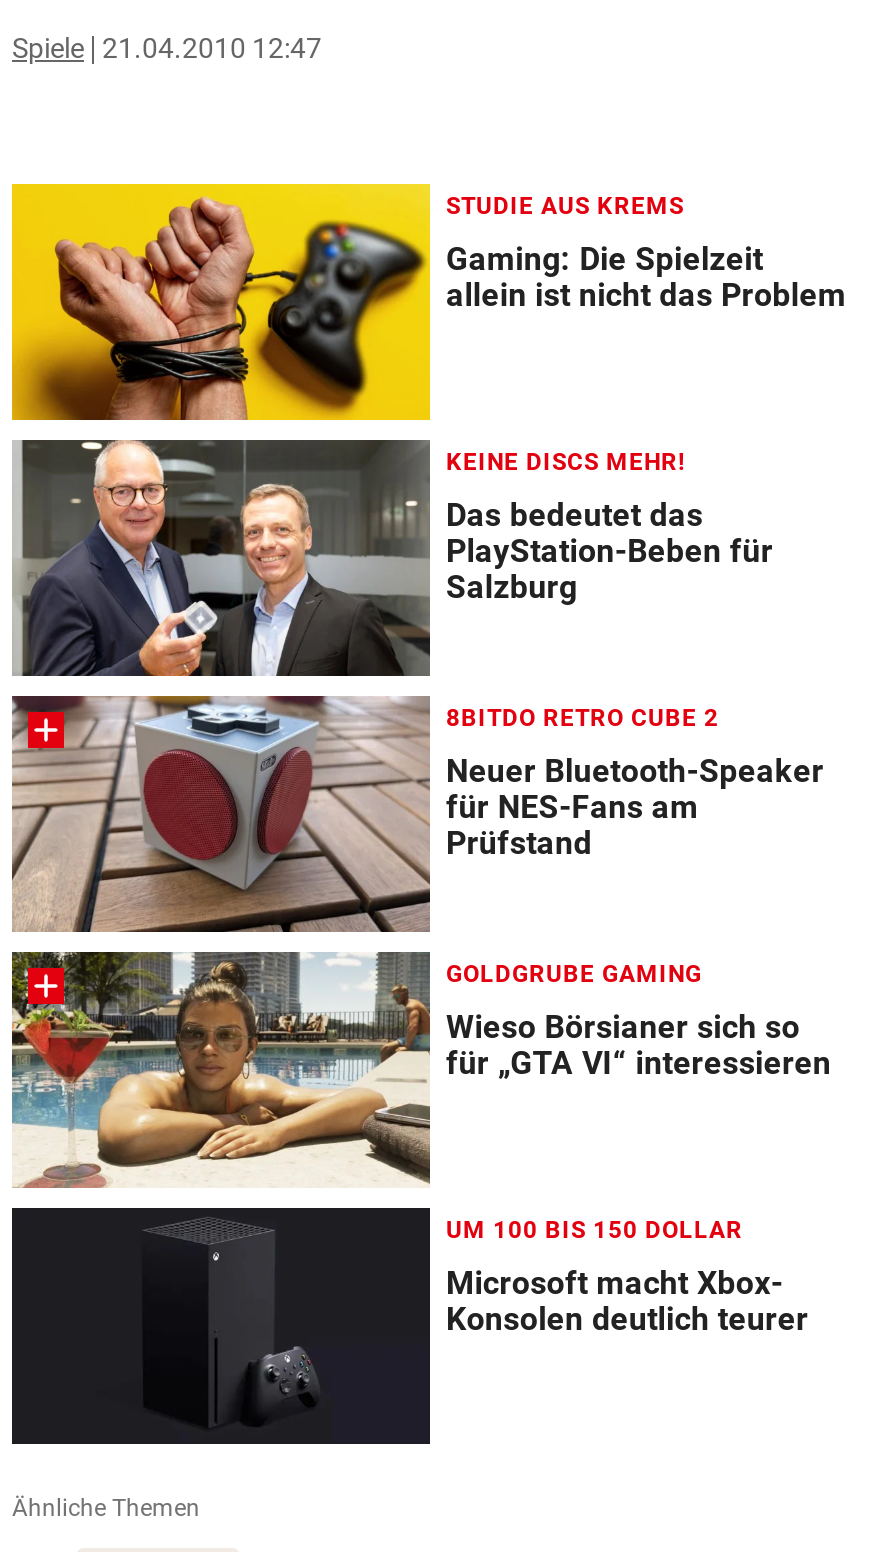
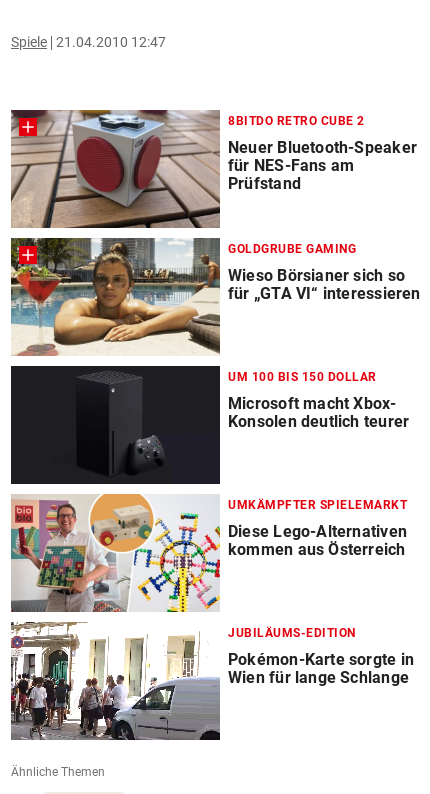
[10,182,846,422] [image] | STUDIE AUS KREMS | Gaming: Die Spielzeit | allein ist nicht das Problem -> none
[12,438,773,678] [image] | KEINE DISCS MEHR! | Das bedeutet das | PlayStation-Beben für | Salzburg -> none
moved [446,704,831,1339] -> [228,114,421,431]: 8BITDO RETRO CUBE 2 | Neuer Bluetooth-Speaker | für NES-Fans am | ... | Microsoft macht Xbox- | Konsolen deutlich teurer
none -> [10,493,407,613] [image] | UMKÄMPFTER SPIELEMARKT | Diese Lego-Alternativen | kommen aus Österreich
none -> [10,622,414,740] [image] | JUBILÄUMS-EDITION | Pokémon-Karte sorgte in | Wien für lange Schlange
moved [210,1344,326,1430] -> [110,434,168,477]: [image]

